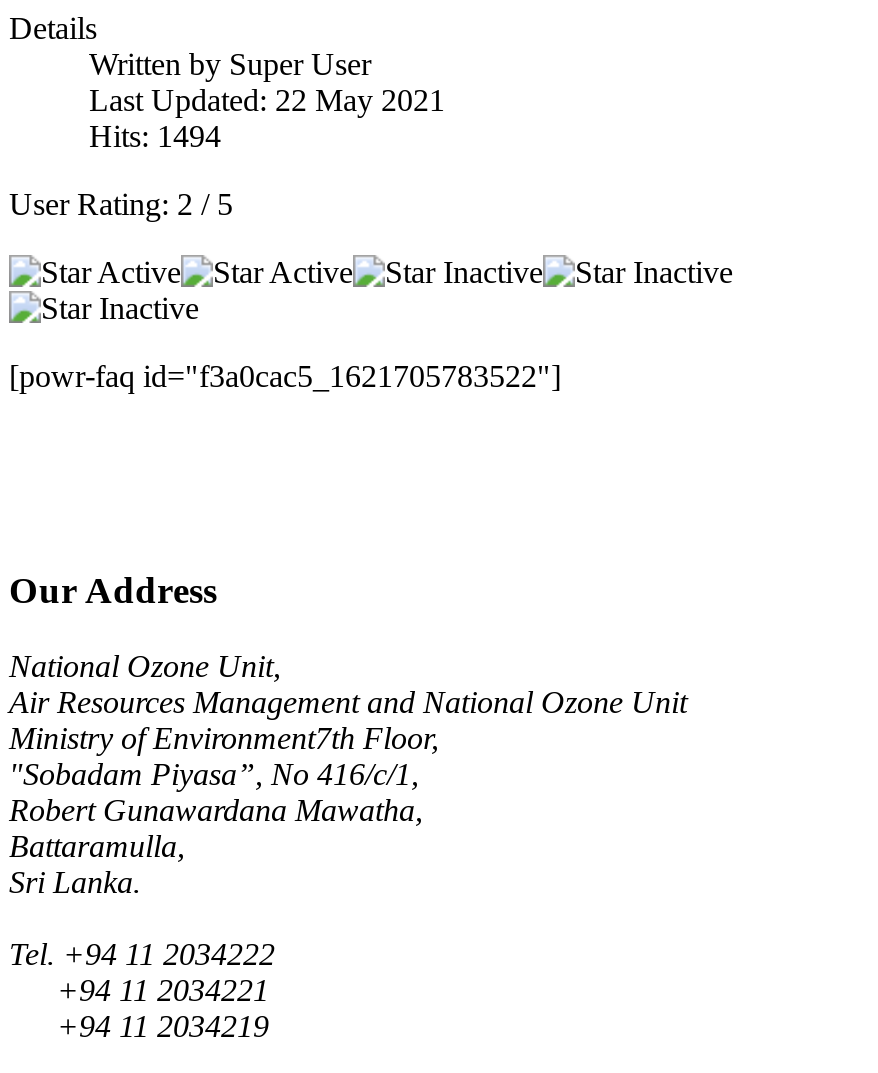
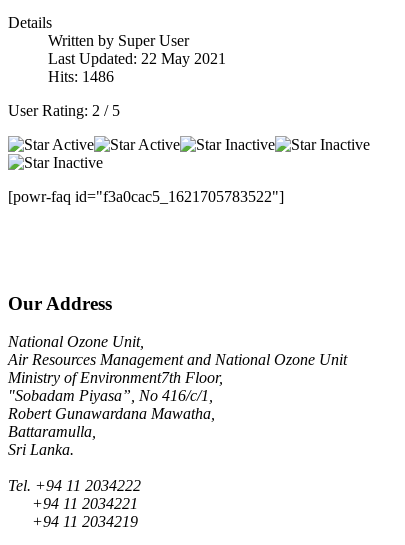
[89,119,221,153] Hits: 1494 -> [48,68,114,85] Hits: 1486

